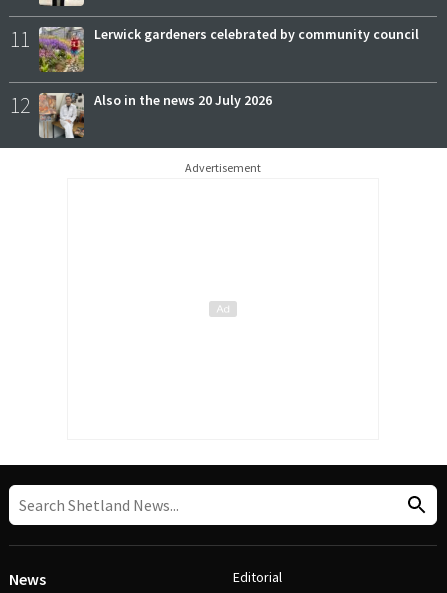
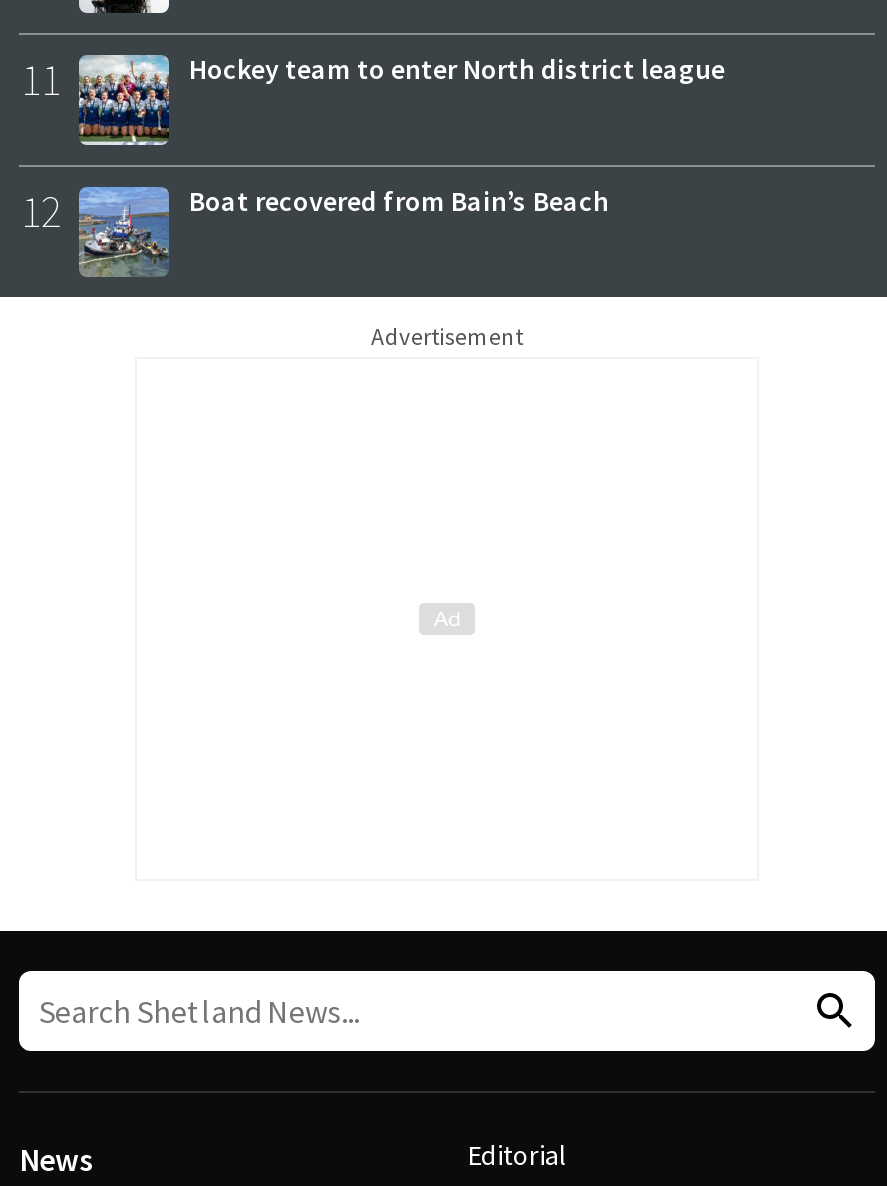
[39,25,419,73] [image] | Lerwick gardeners celebrated by community council -> [79,51,725,146] [image] | Hockey team to enter North district league
[38,91,272,138] [image] | Also in the news 20 July 2026 -> [77,183,609,278] [image] | Boat recovered from Bain’s Beach

